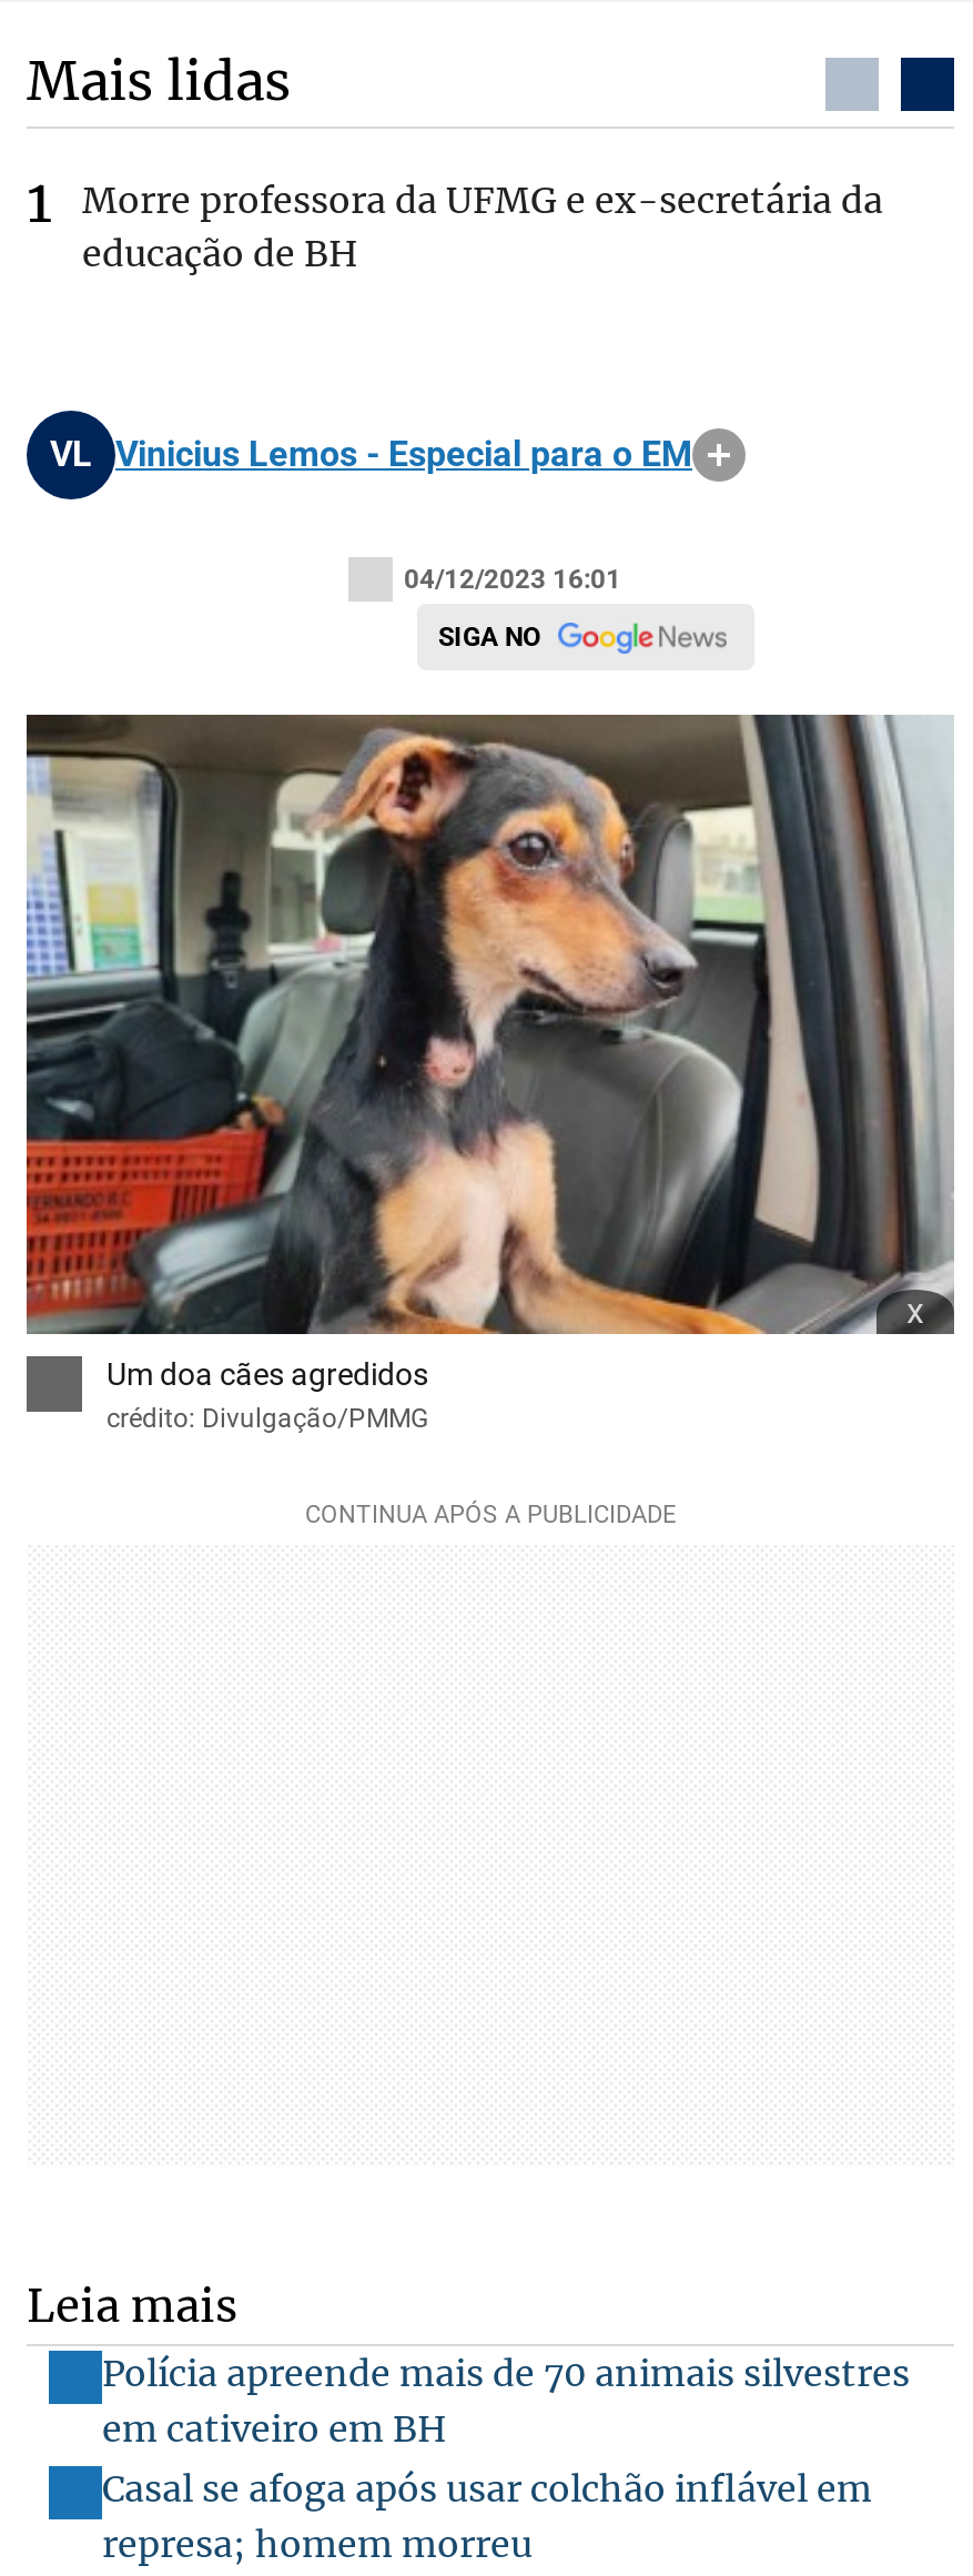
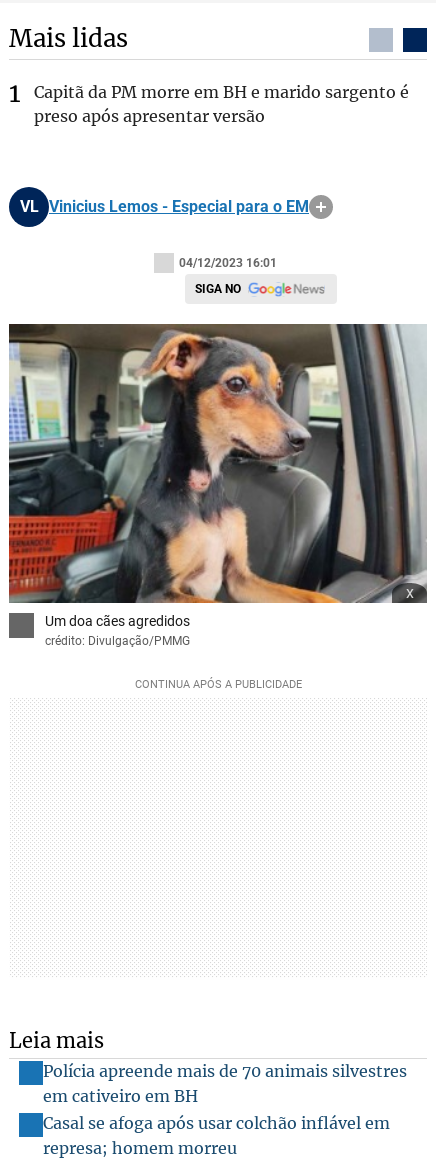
[82,178,883,275] Morre professora da UFMG e ex-secretária da | educação de BH -> [34,82,409,126] Capitã da PM morre em BH e marido sargento é | preso após apresentar versão

